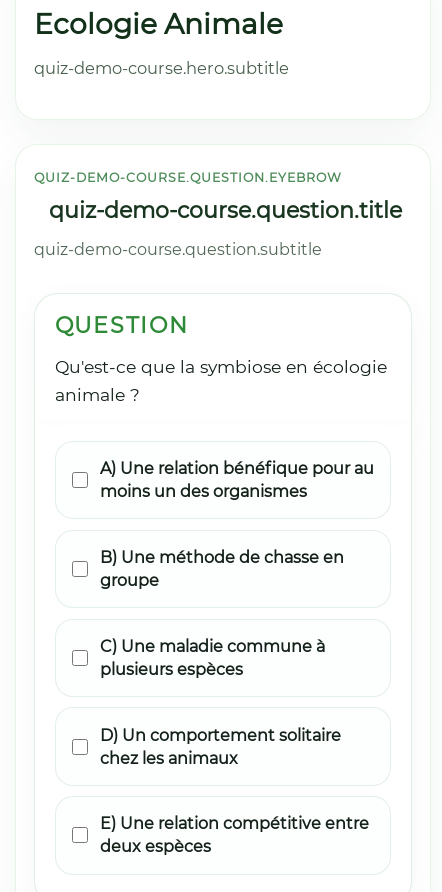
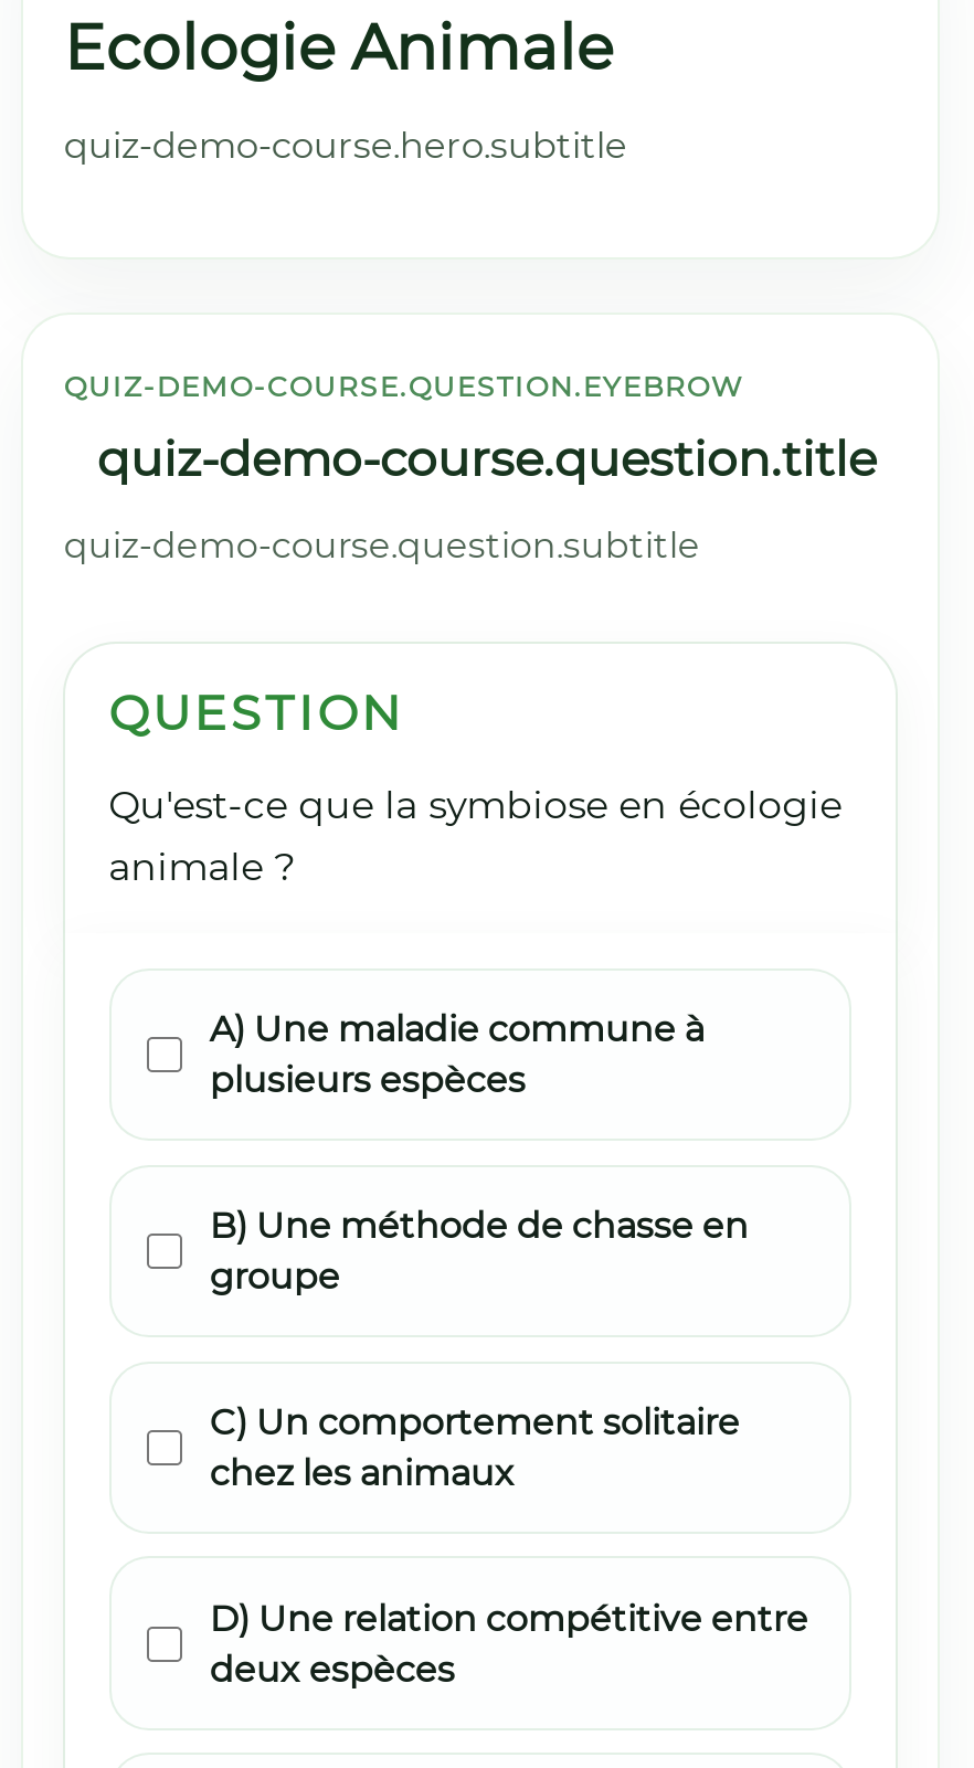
[100,459,374,501] A) Une relation bénéfique pour au | moins un des organismes -> [210,1009,704,1051] A) Une maladie commune à
[100,637,341,744] C) Une maladie commune à | D) Un comportement solitaire -> [210,1401,740,1443] C) Un comportement solitaire
moved [100,660,243,679] -> [210,1059,525,1101]: plusieurs espèces
[100,814,369,833] E) Une relation compétitive entre -> [210,1597,808,1639] D) Une relation compétitive entre

